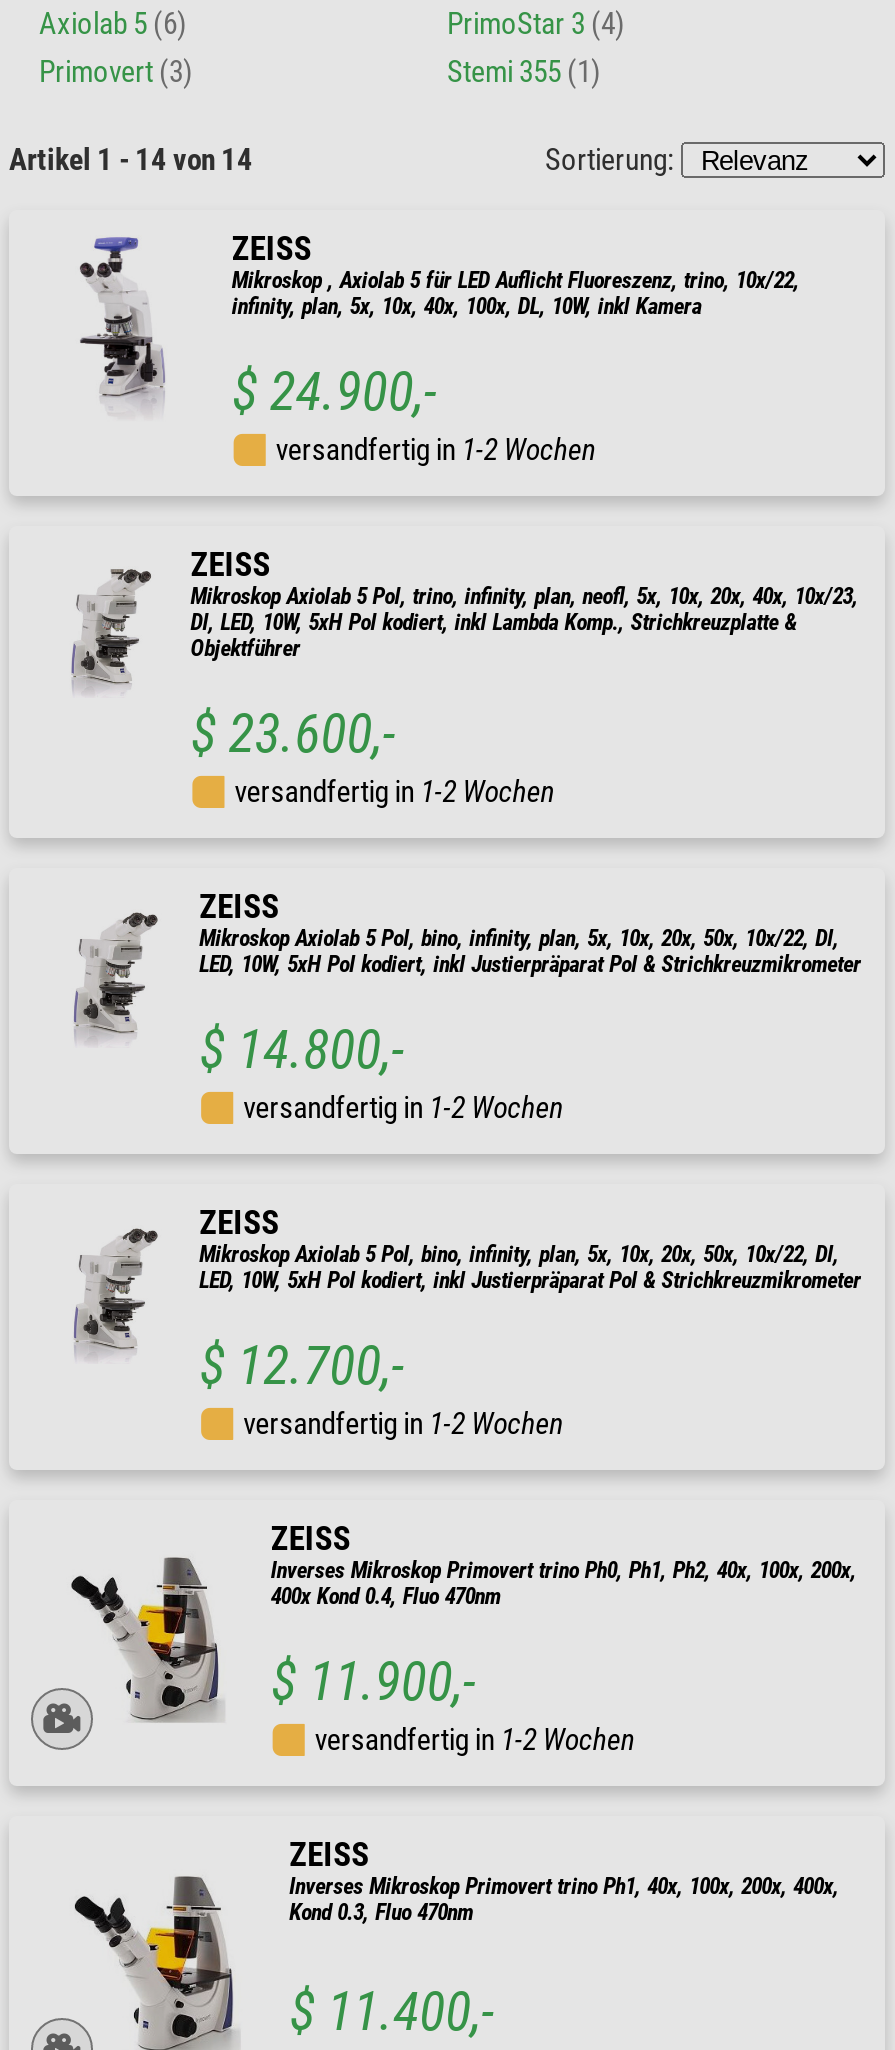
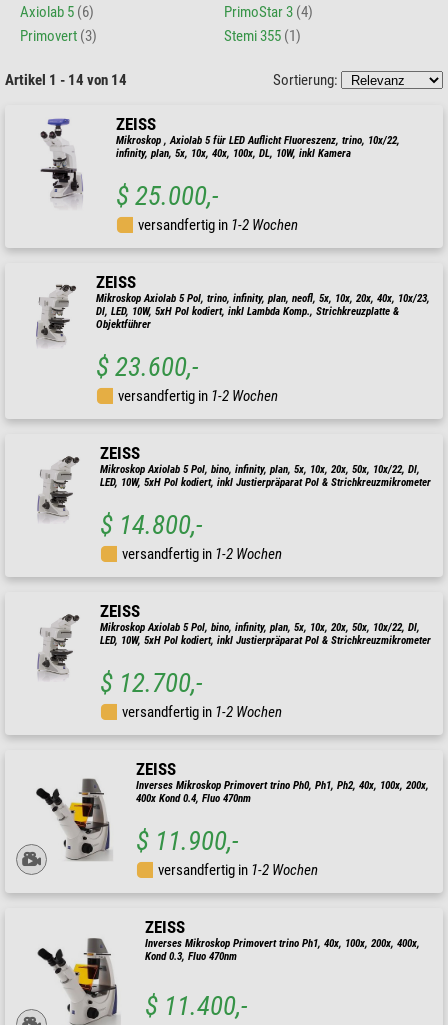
[232,361,438,425] $ 24.900,- -> [116,180,219,212] $ 25.000,-

